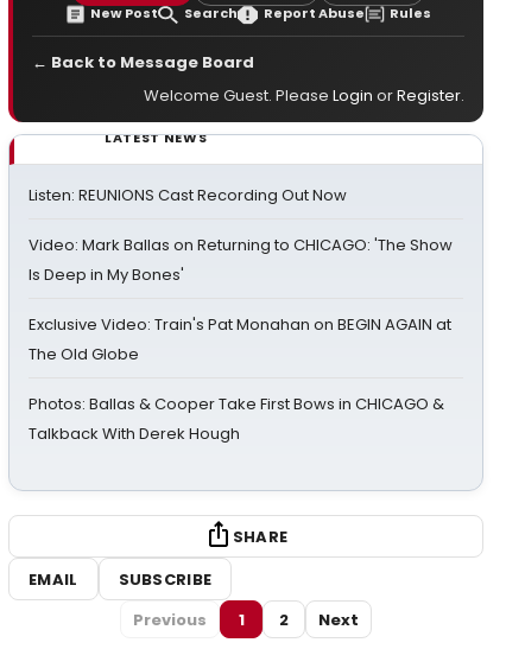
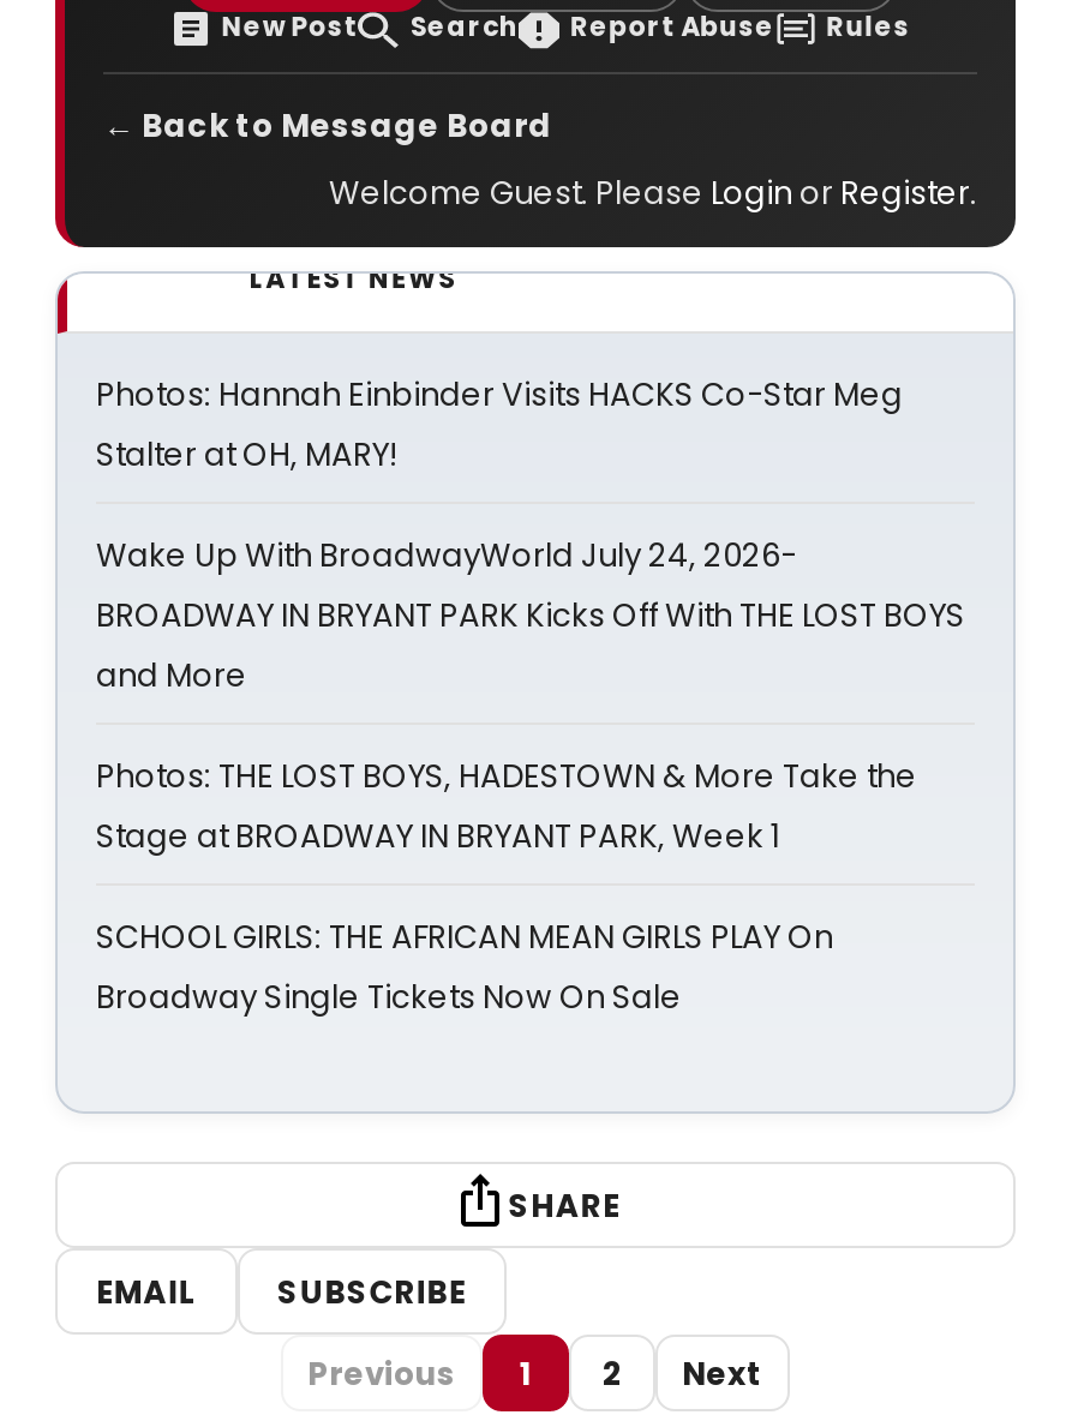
[29,184,347,206] Listen: REUNIONS Cast Recording Out Now -> [96,372,903,478] Photos: Hannah Einbinder Visits HACKS Co-Star Meg | Stalter at OH, MARY!
[29,234,453,286] Video: Mark Ballas on Returning to CHICAGO: 'The Show | Is Deep in My Bones' -> [96,533,965,698] Wake Up With BroadwayWorld July 24, 2026- | BROADWAY IN BRYANT PARK Kicks Off With THE LOST BOYS | and More
[29,313,451,365] Exclusive Video: Train's Pat Monahan on BEGIN AGAIN at | The Old Globe -> [96,754,917,859] Photos: THE LOST BOYS, HADESTOWN & More Take the | Stage at BROADWAY IN BRYANT PARK, Week 1
[29,393,444,445] Photos: Ballas & Cooper Take First Bows in CHICAGO & | Talkback With Derek Hough -> [96,915,833,1020] SCHOOL GIRLS: THE AFRICAN MEAN GIRLS PLAY On | Broadway Single Tickets Now On Sale

